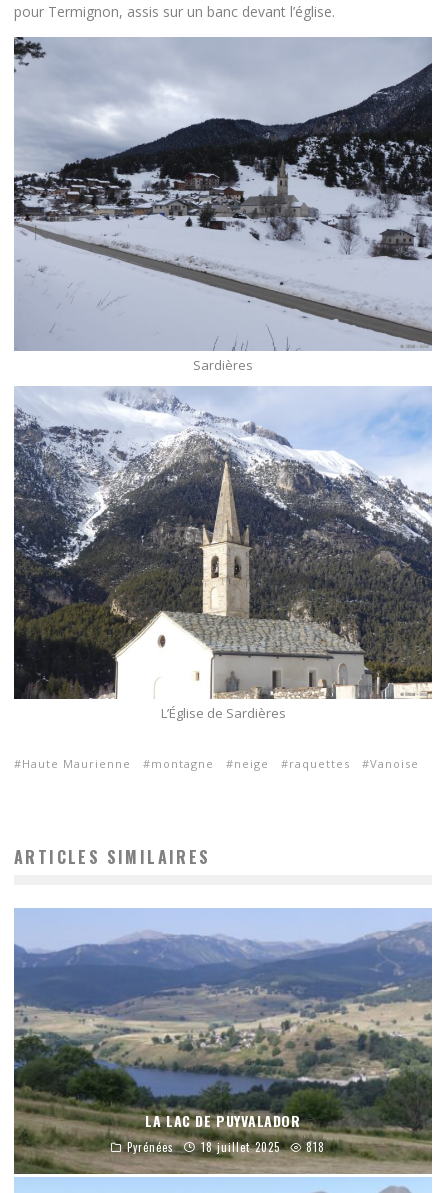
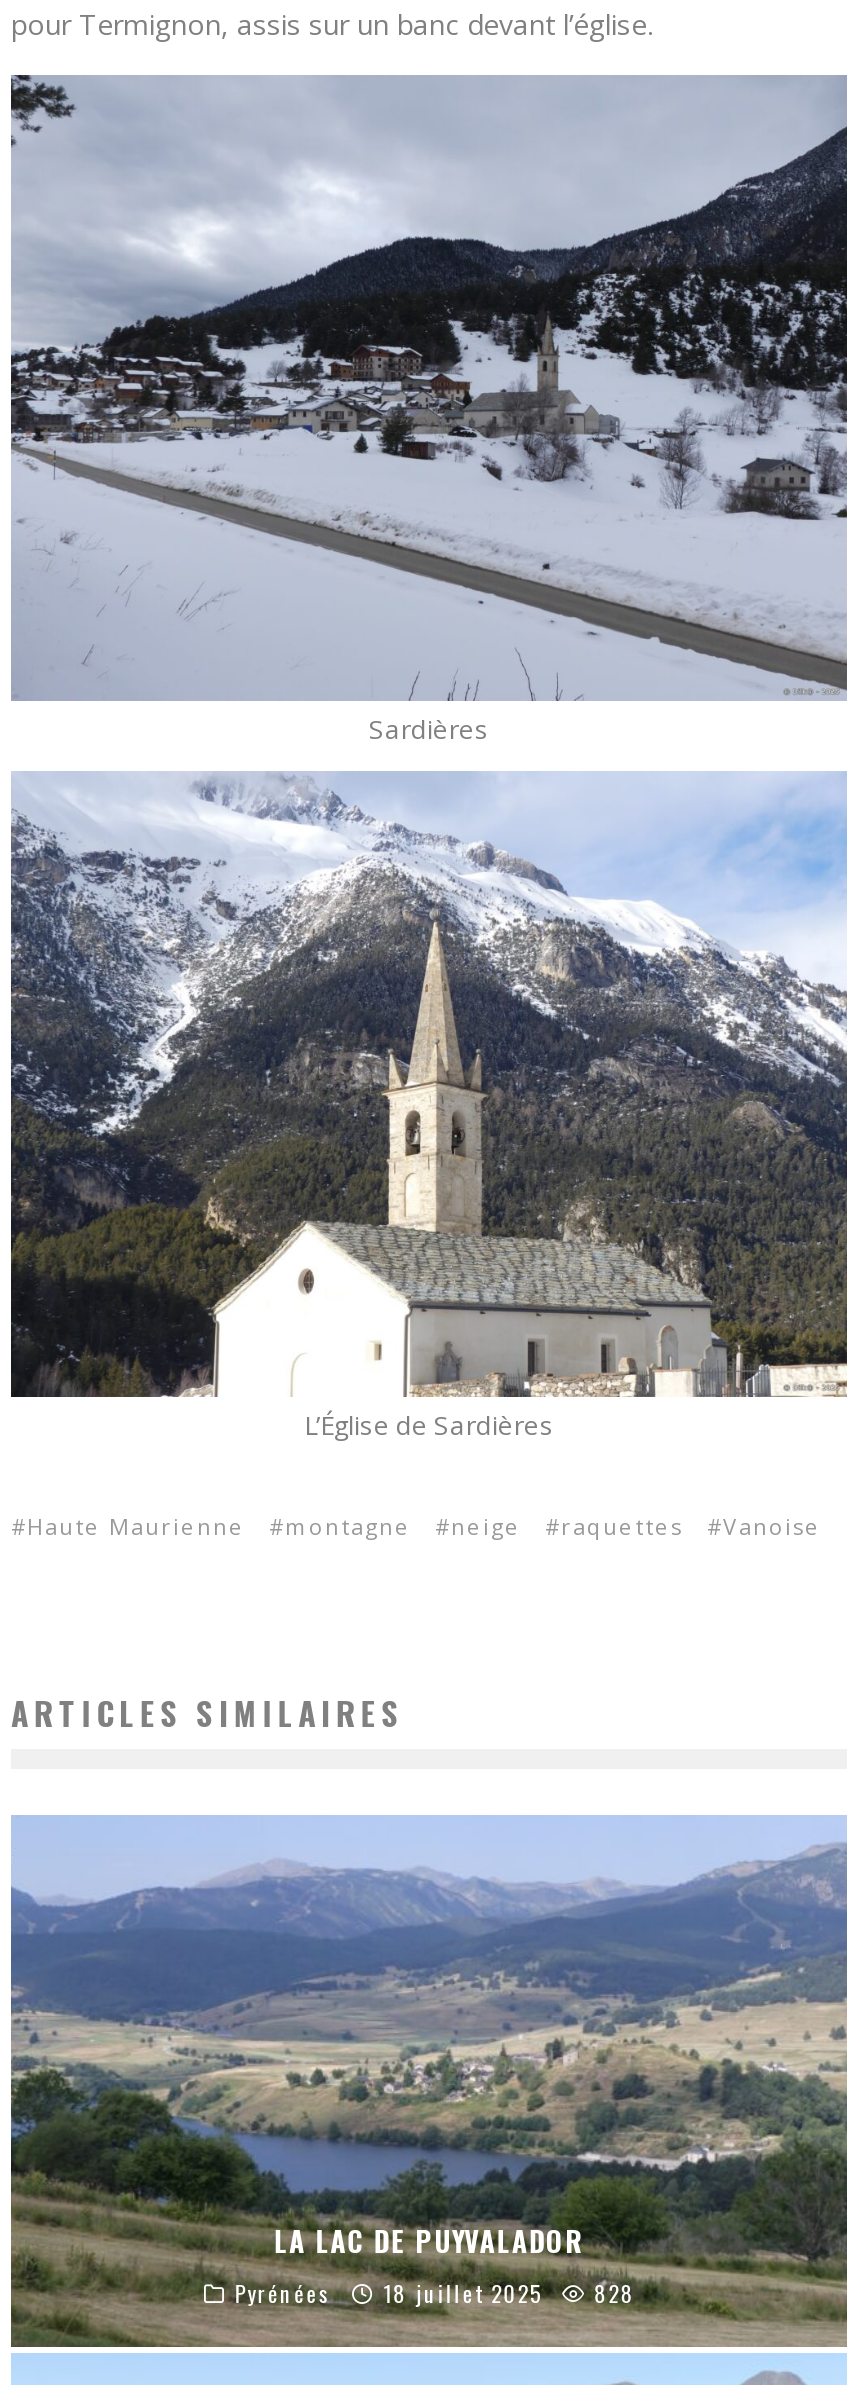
[127,1139,325,1155] Pyrénées 18 juillet 2025 818 -> [235,2276,635,2308] Pyrénées 18 juillet 2025 828

